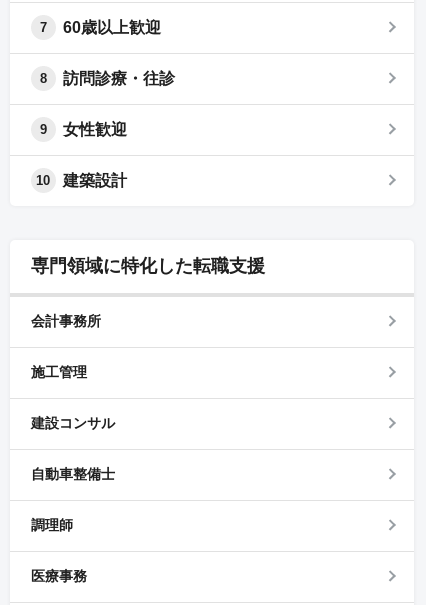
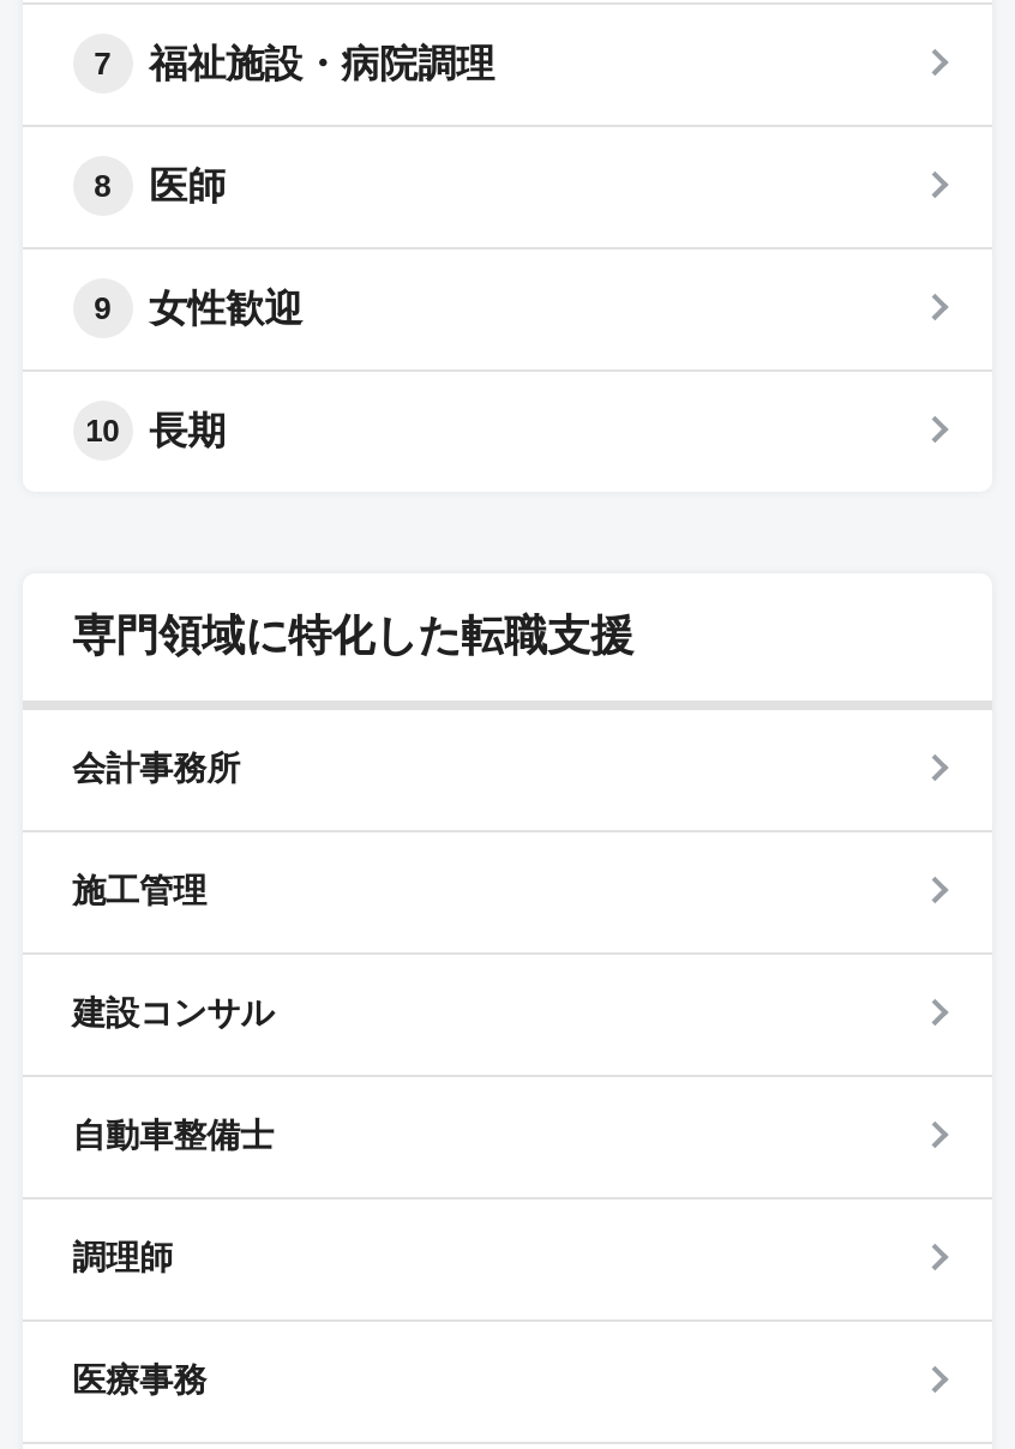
[63,19,161,36] 60歳以上歓迎 -> [149,43,495,84] 福祉施設・病院調理
[63,70,175,87] 訪問診療・往診 -> [149,165,226,206] 医師
[63,172,127,189] 建築設計 -> [149,410,226,451] 長期

